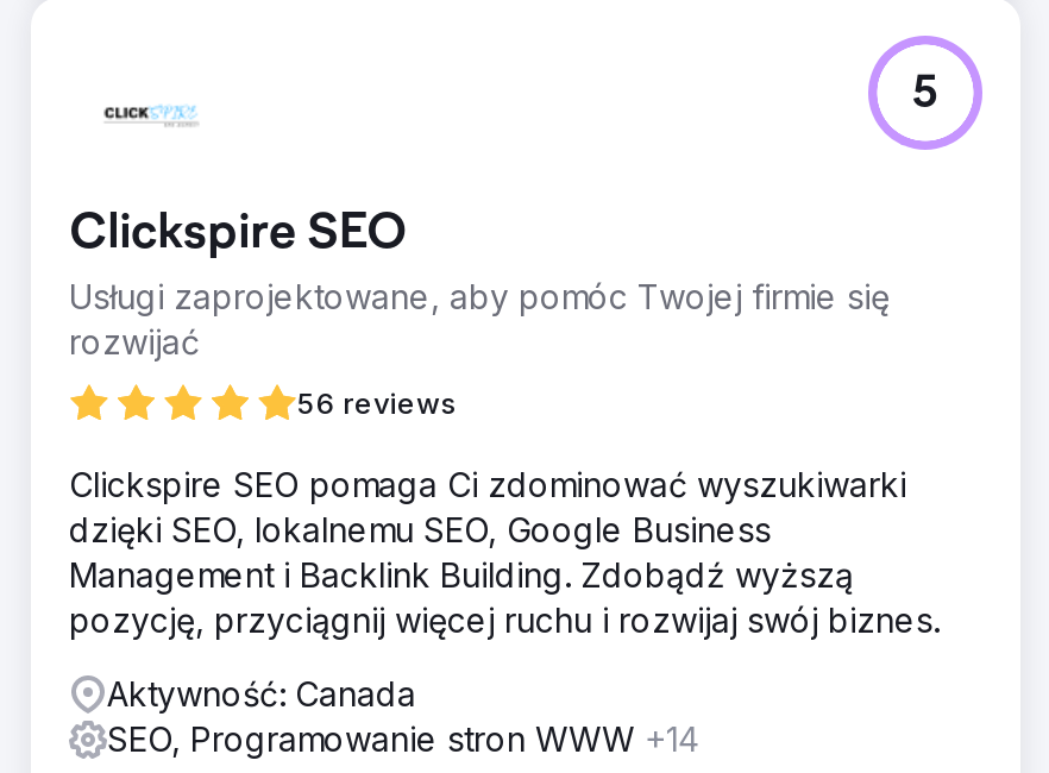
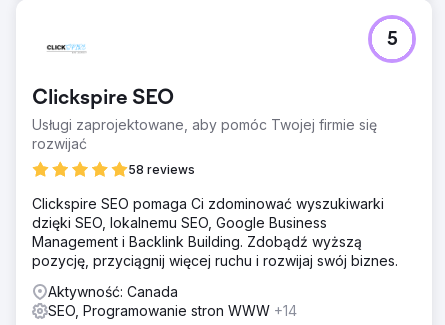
[297,384,457,420] 56 reviews -> [128,162,195,177] 58 reviews

